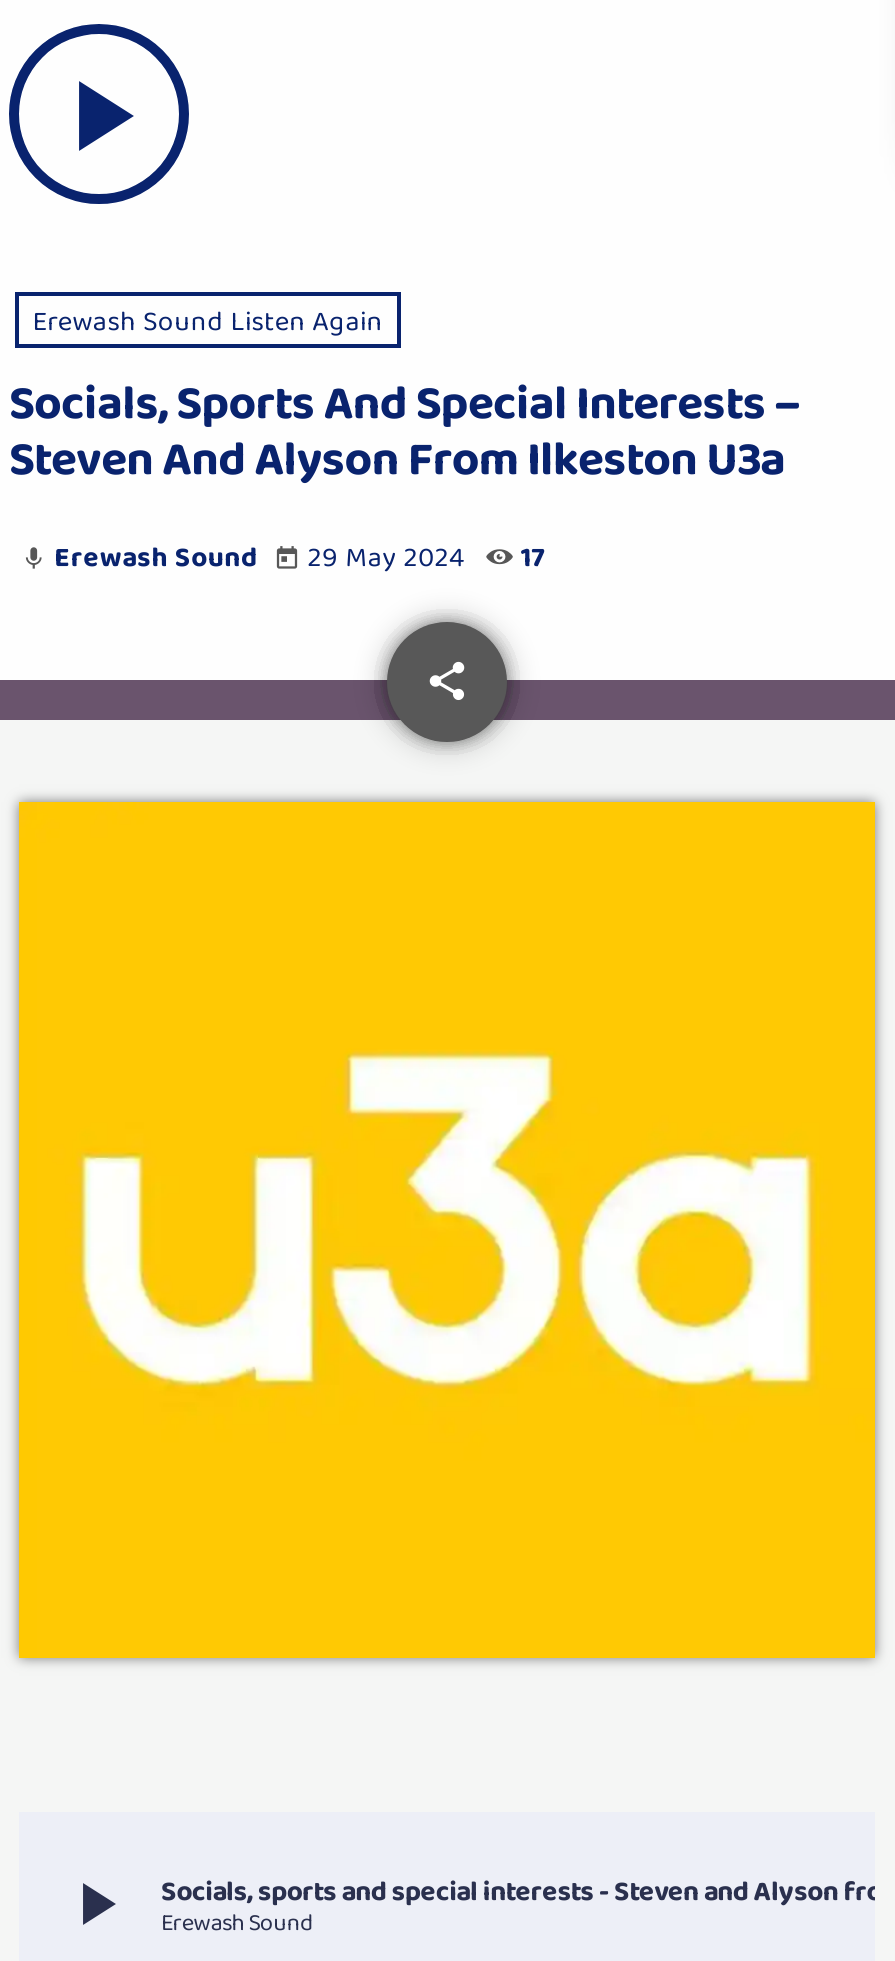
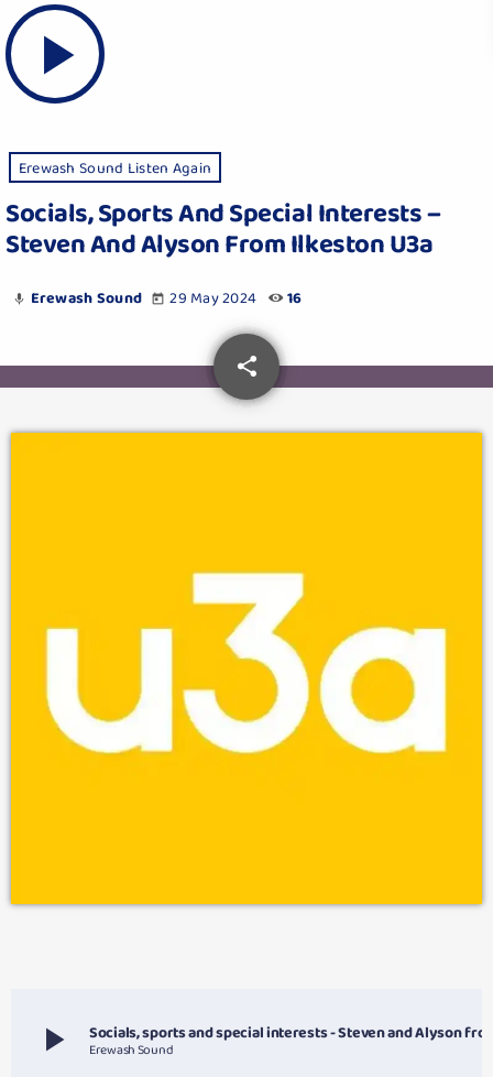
[521,536,546,576] 17 -> [287,286,302,308] 16

